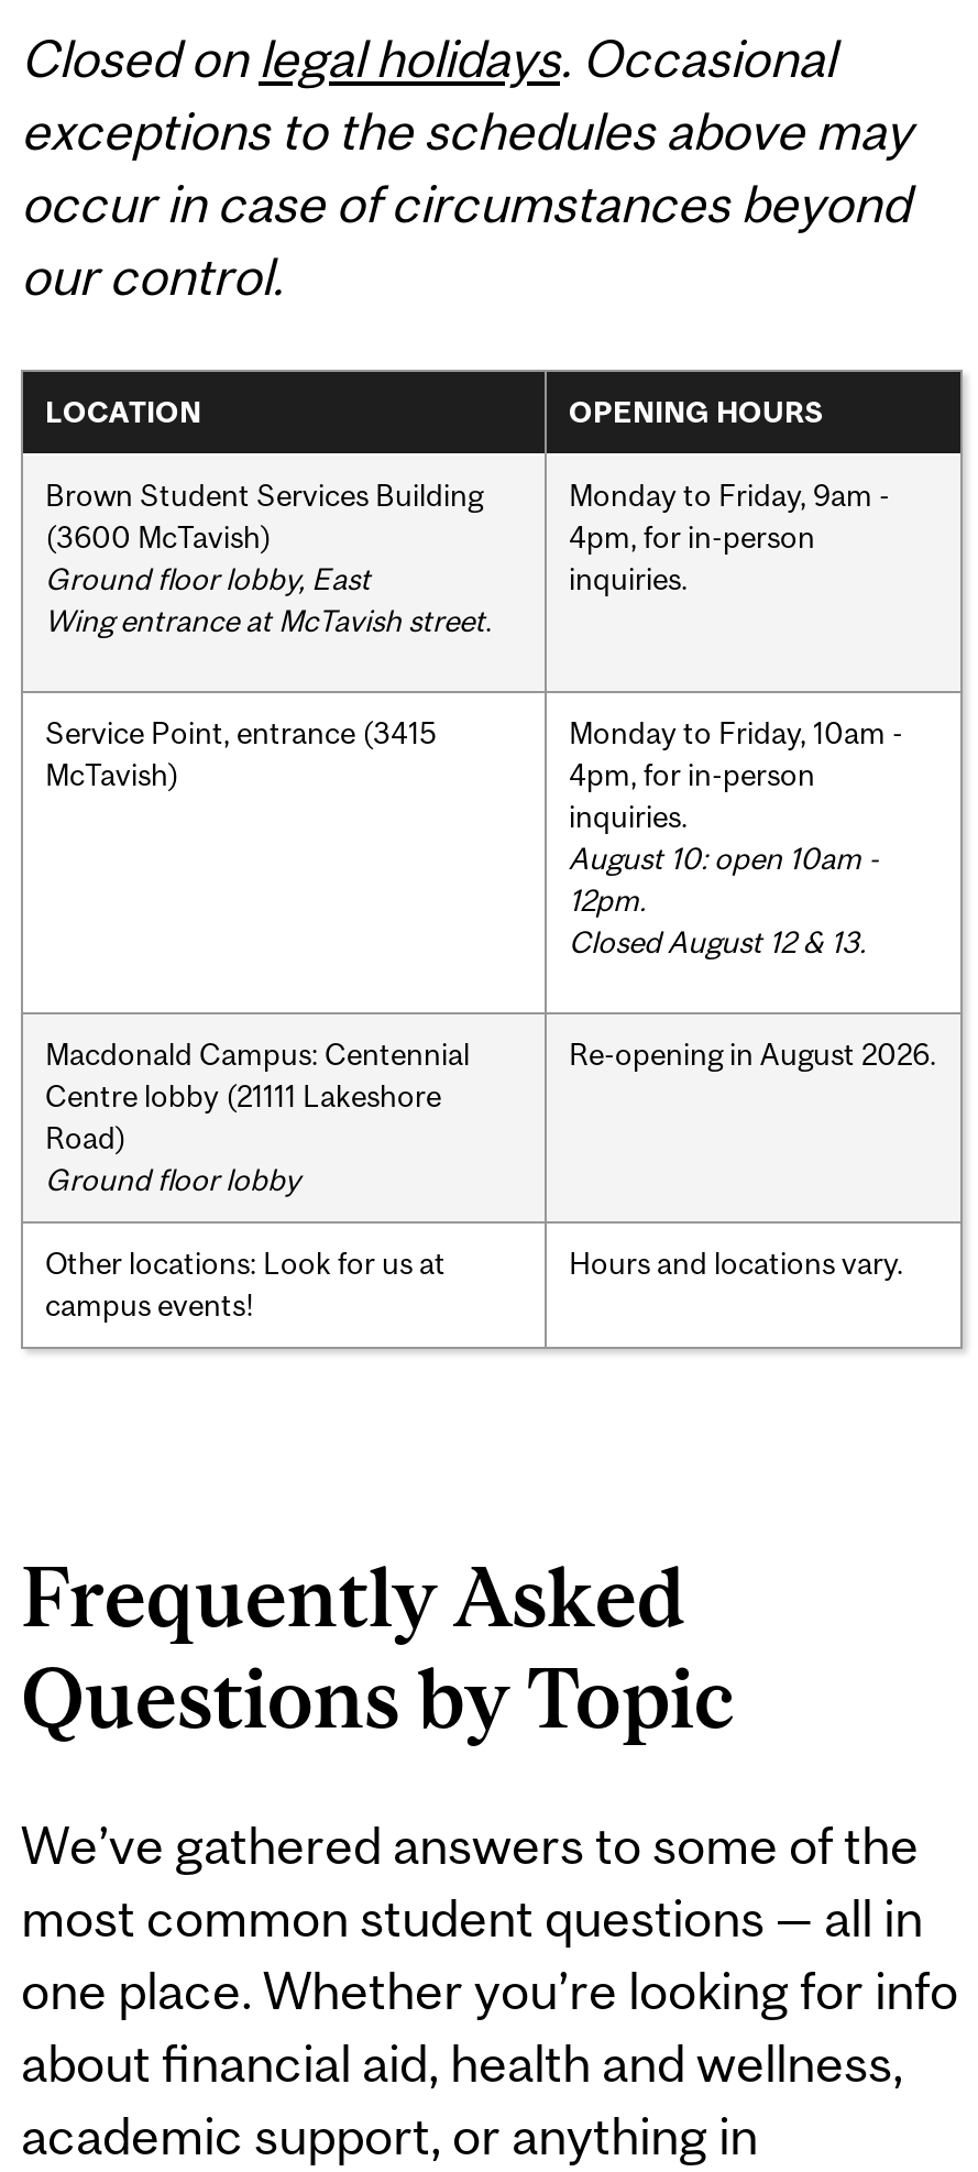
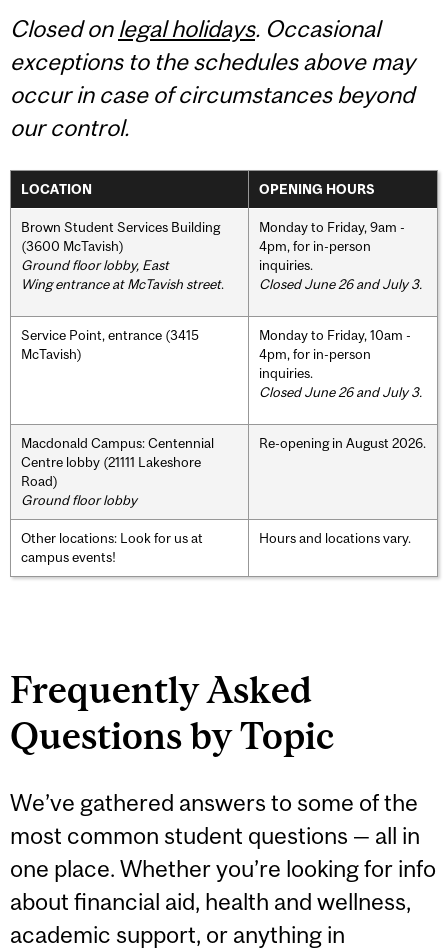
none -> [259,276,422,292] Closed June 26 and July 3.
[569,840,879,959] August 10: open 10am - | 12pm. | Closed August 12 & 13. -> [259,384,422,400] Closed June 26 and July 3.

